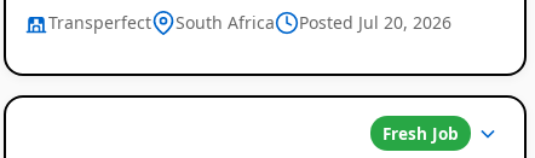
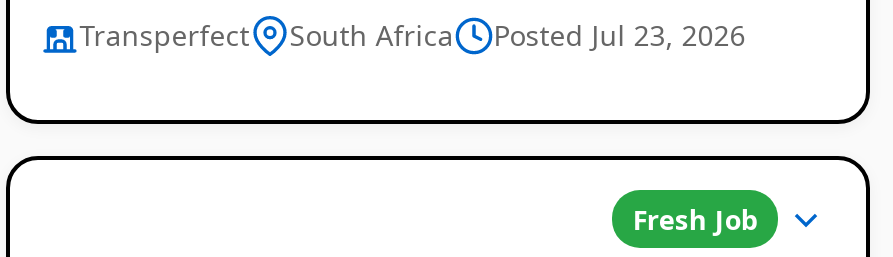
[48,11,451,34] Transperfect South Africa Posted Jul 20, 2026 -> [79,16,745,54] Transperfect South Africa Posted Jul 23, 2026

